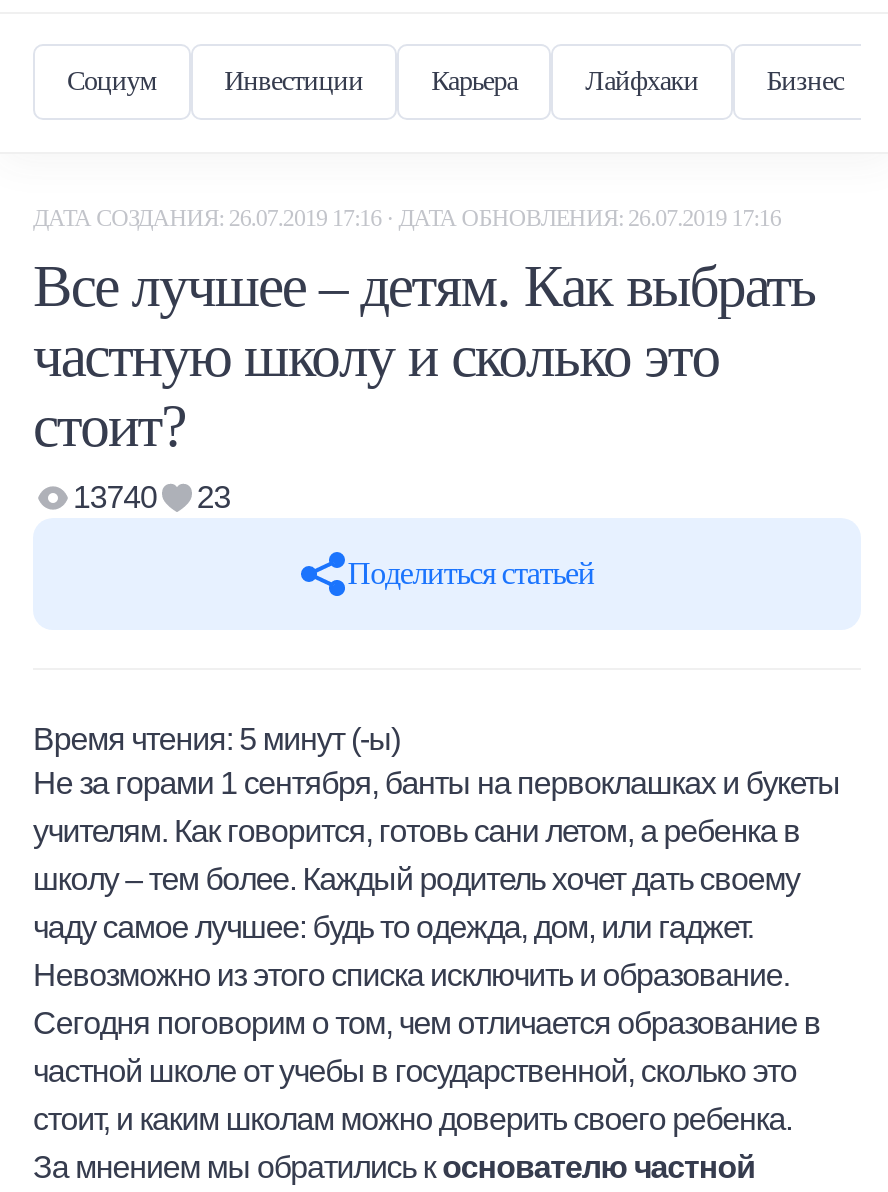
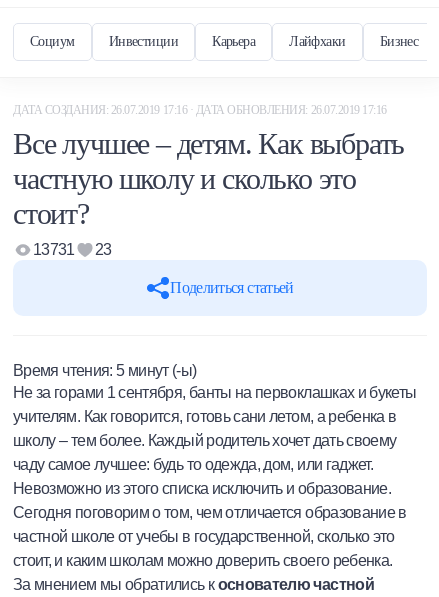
[73,480,230,514] 13740 23 -> [33,241,112,258] 13731 23

